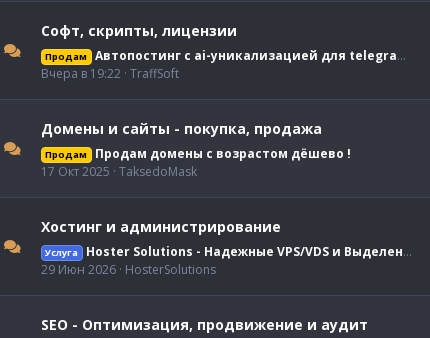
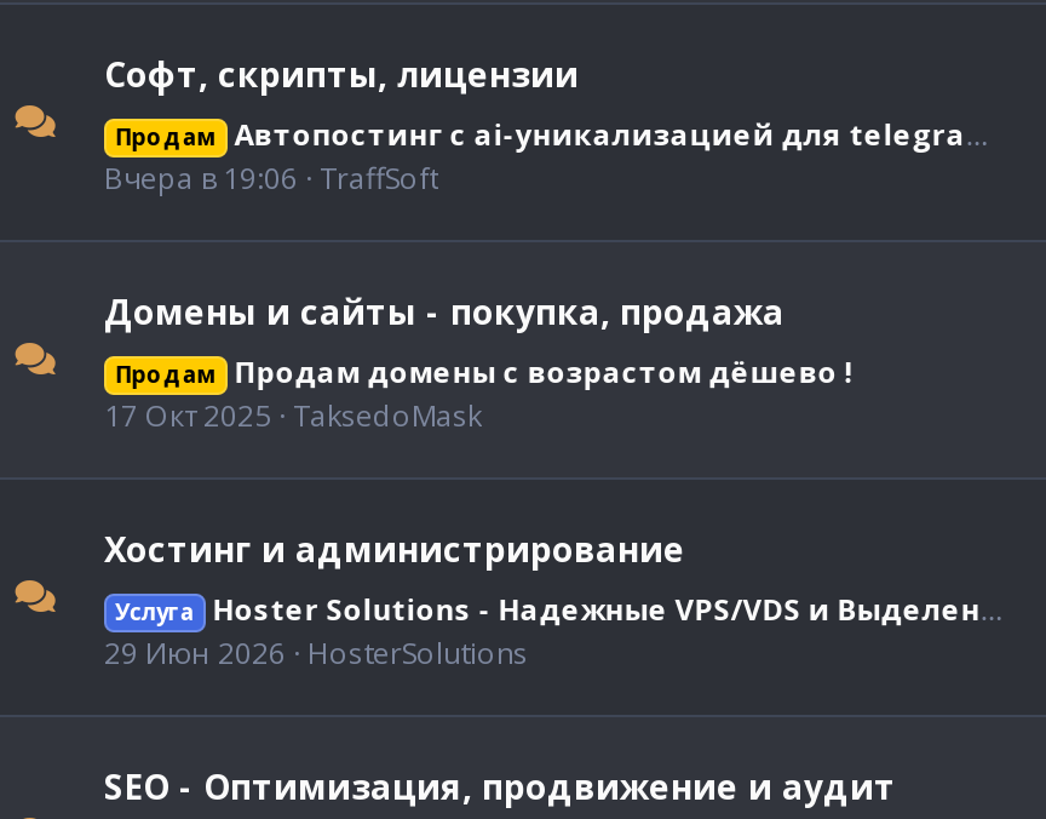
[41,65,179,82] Вчера в 19:22 TraffSoft -> [104,157,438,198] Вчера в 19:06 TraffSoft

